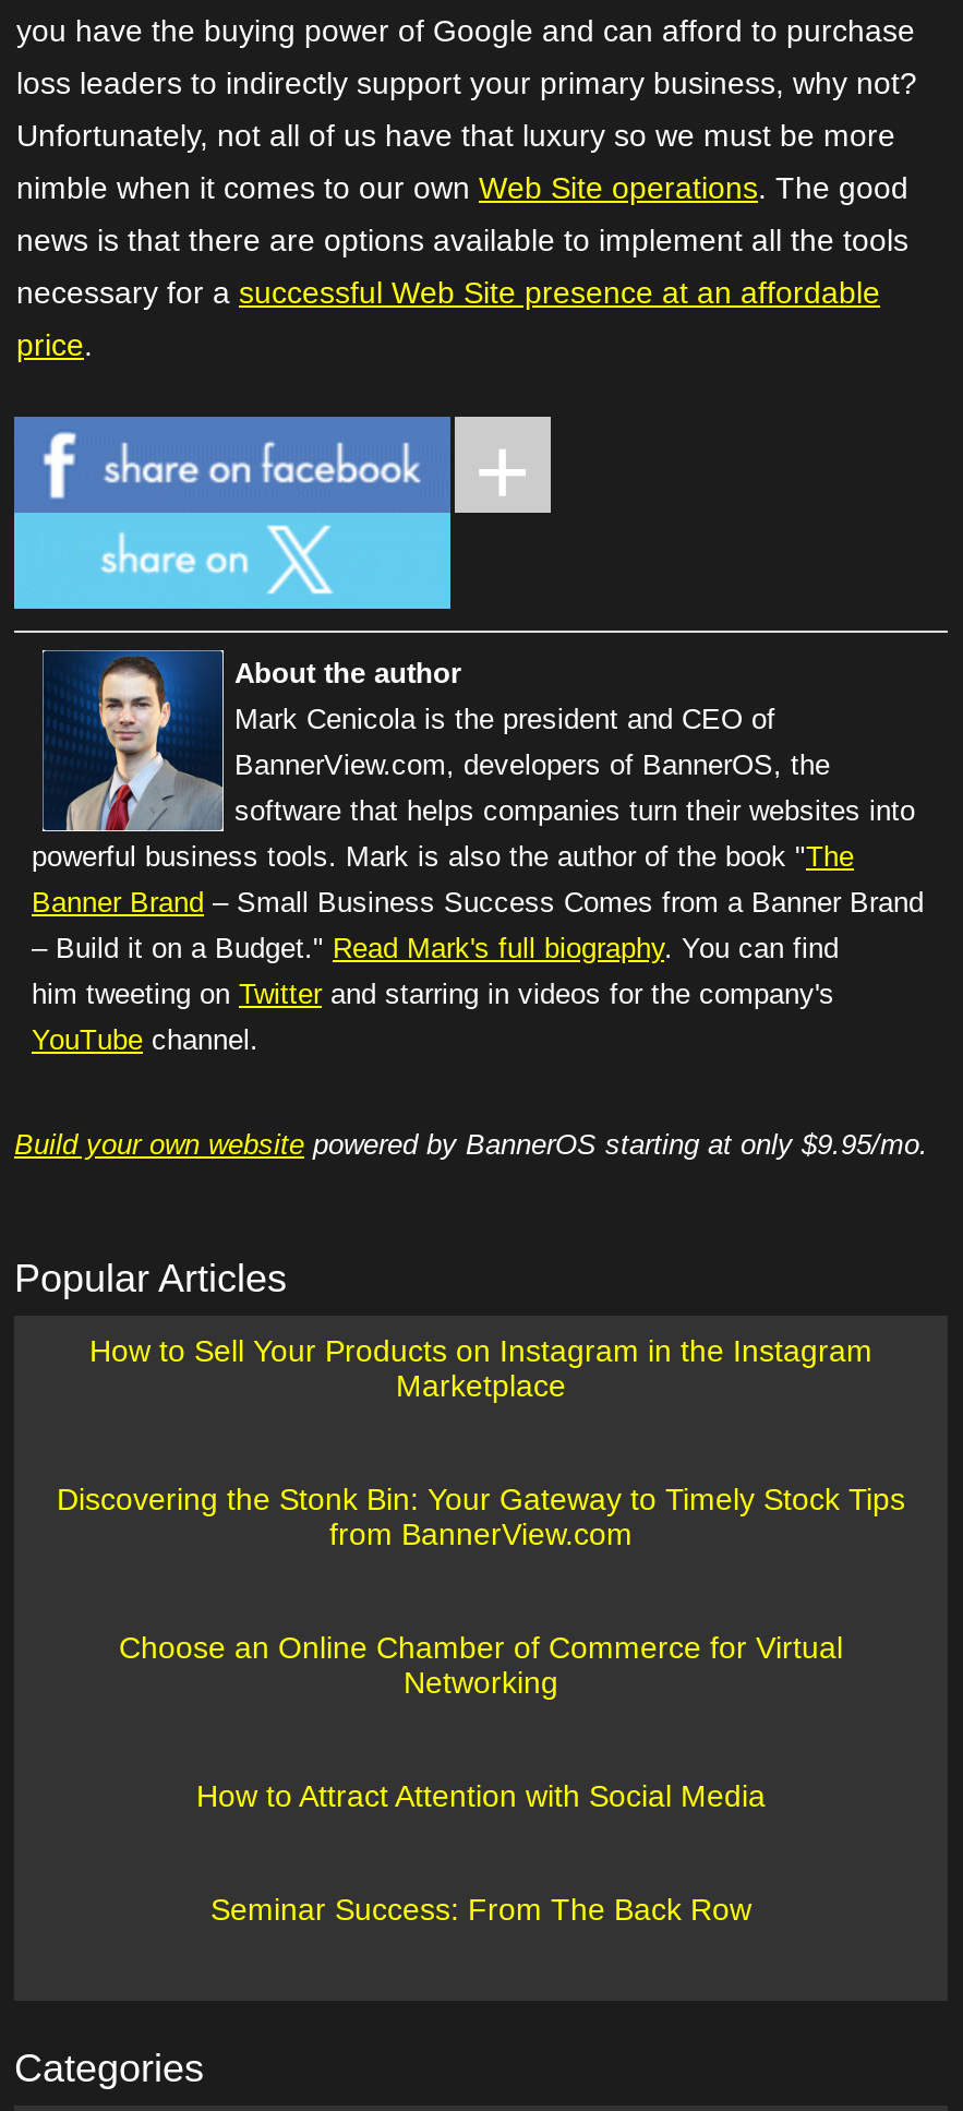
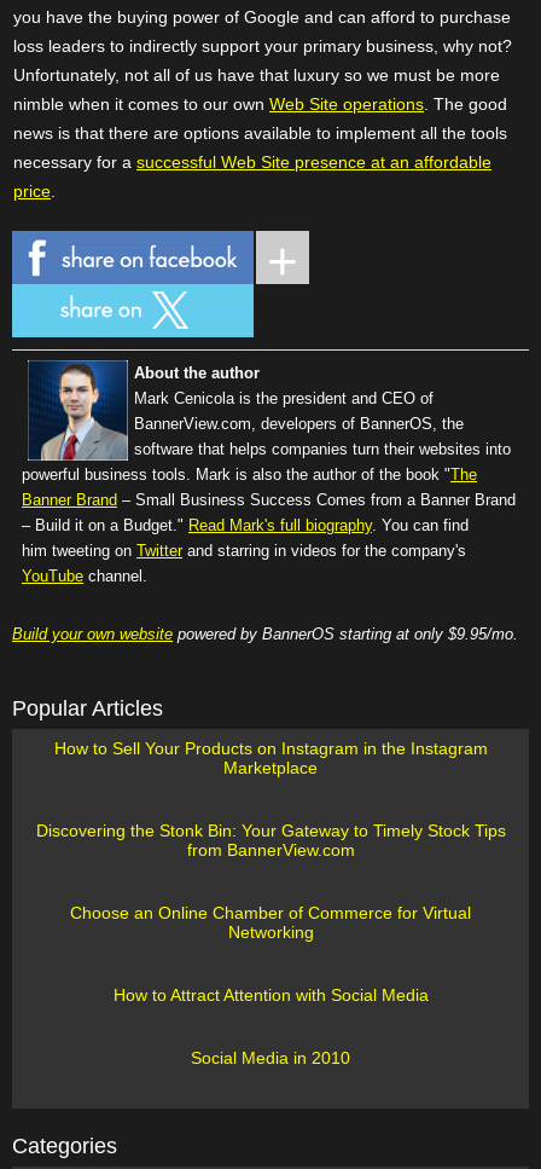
[210,1892,751,1927] Seminar Success: From The Back Row -> [191,1048,350,1067] Social Media in 2010

